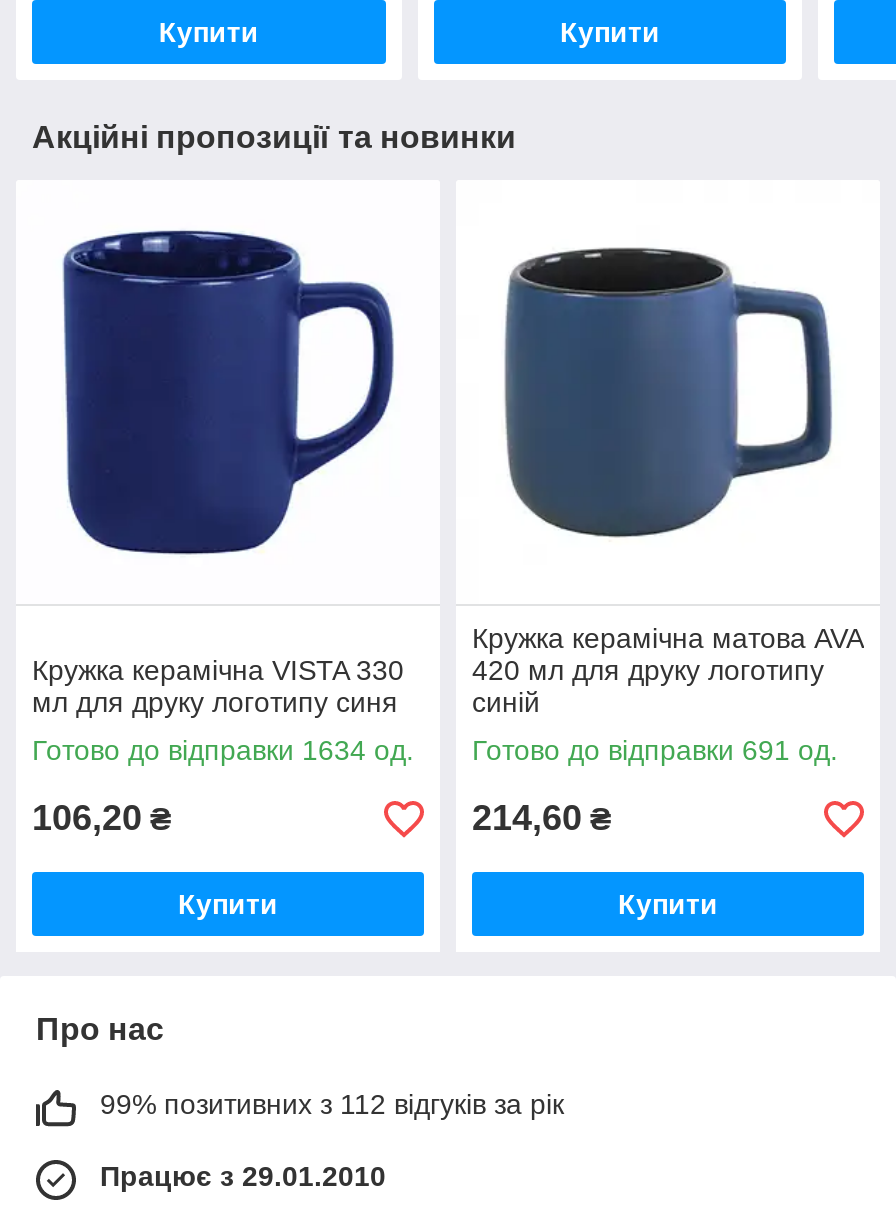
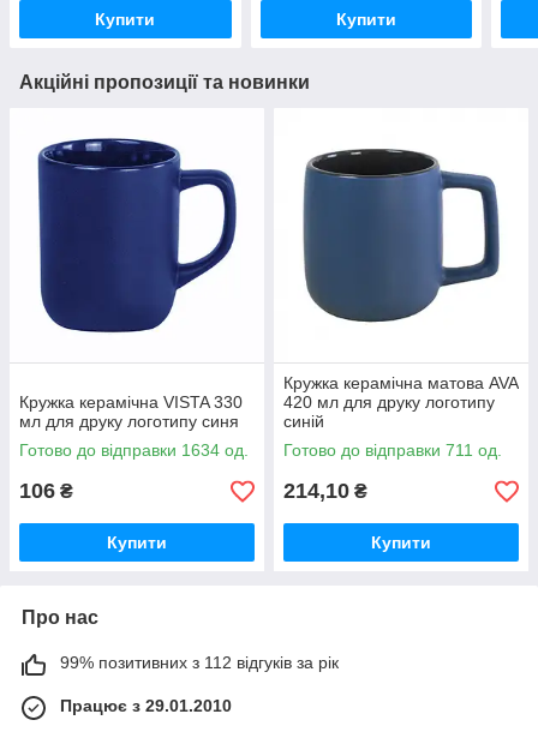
[472,735,838,767] Готово до відправки 691 од. -> [283,441,502,460] Готово до відправки 711 од.
[32,799,172,839] 106,20 ₴ -> [19,479,73,503] 106 ₴
[472,799,612,839] 214,60 ₴ -> [283,479,367,503] 214,10 ₴

